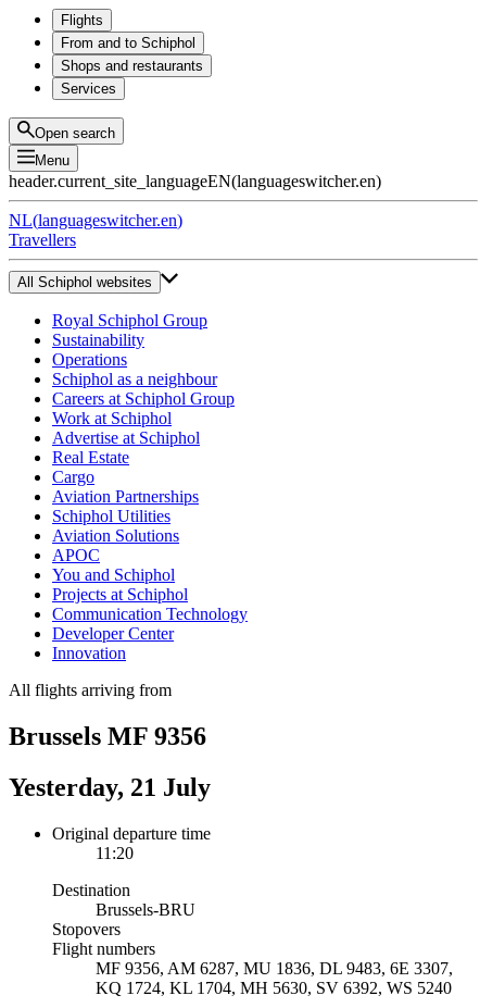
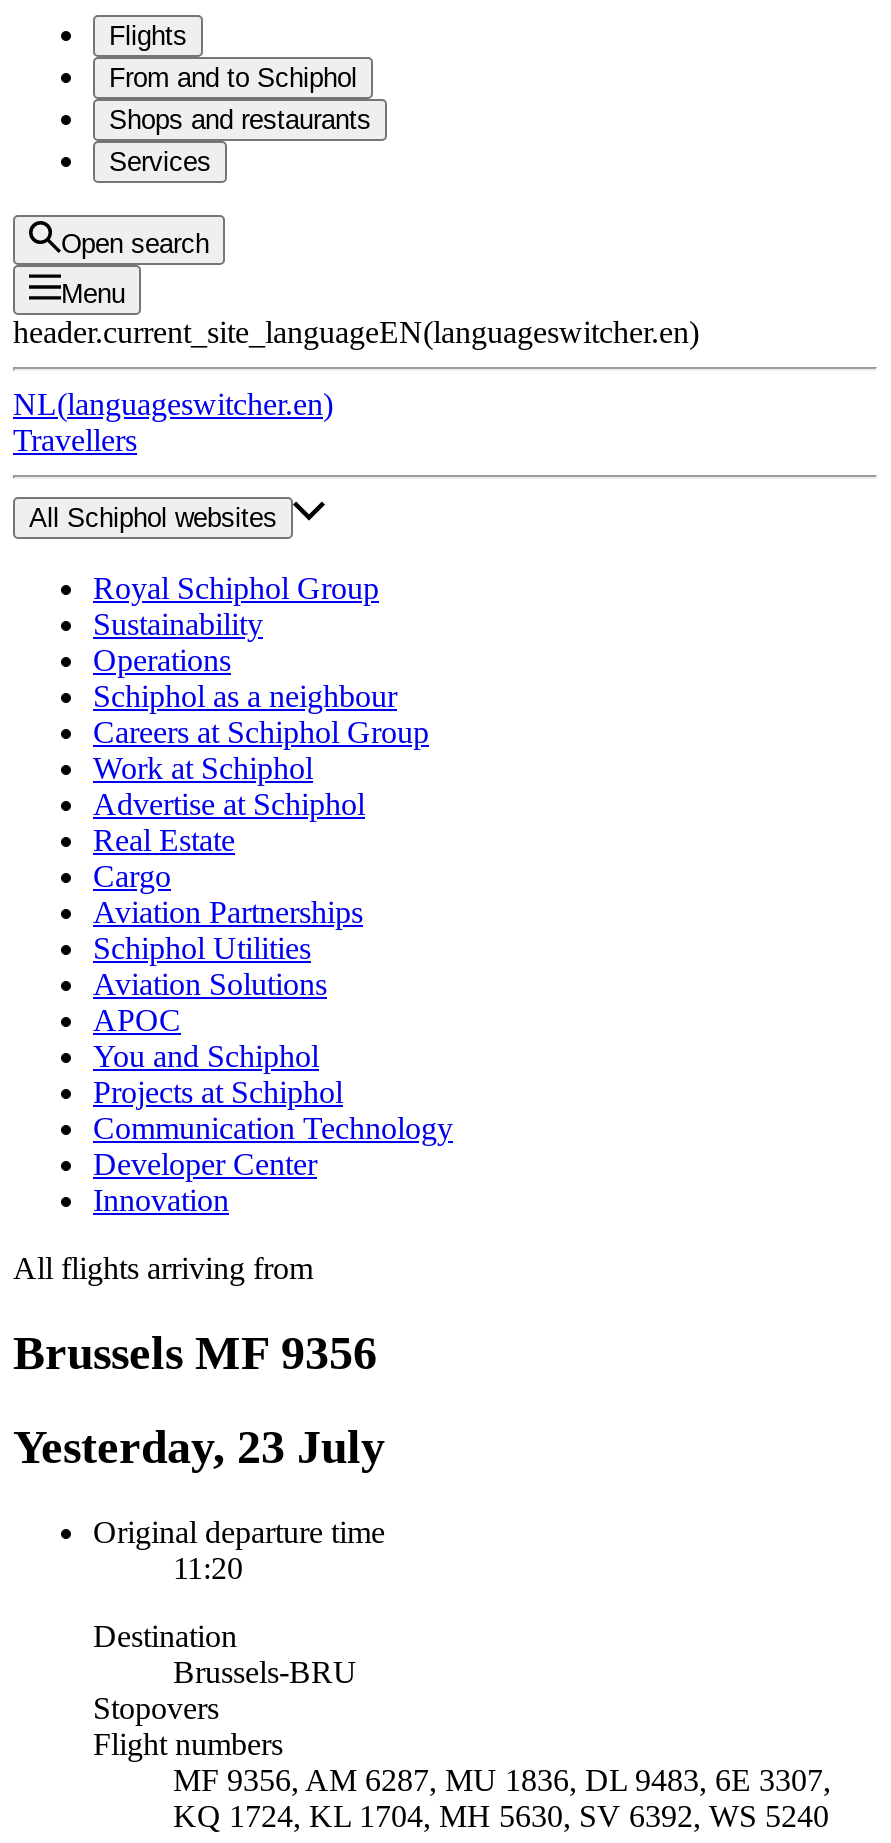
[9,773,211,801] Yesterday, 21 July -> [13,1421,385,1473] Yesterday, 23 July

